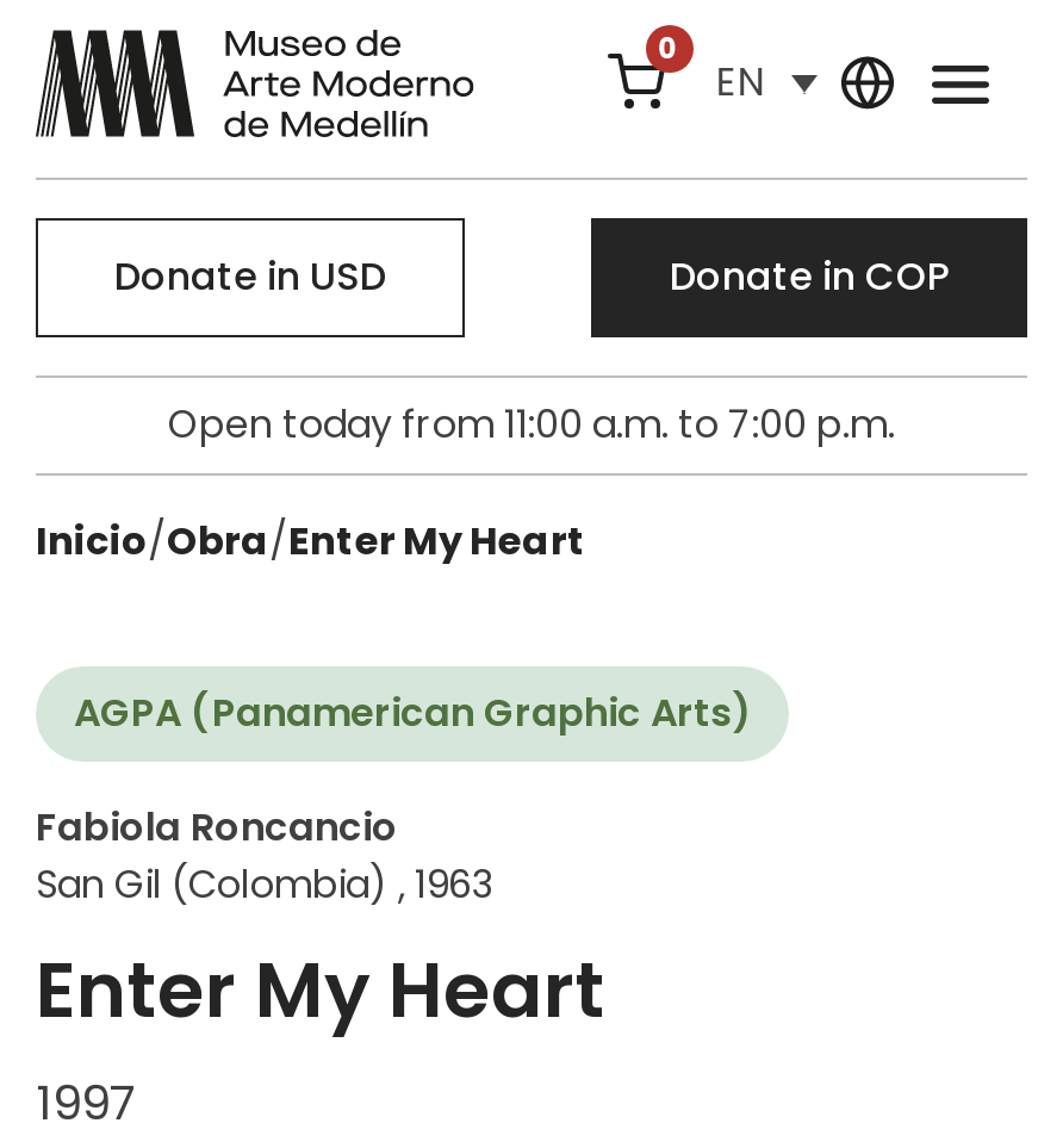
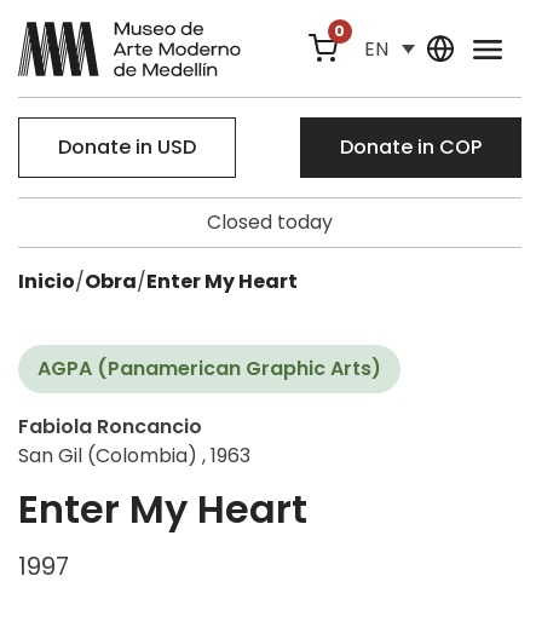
[168,397,895,452] Open today from 11:00 a.m. to 7:00 p.m. -> [207,208,333,236] Closed today

